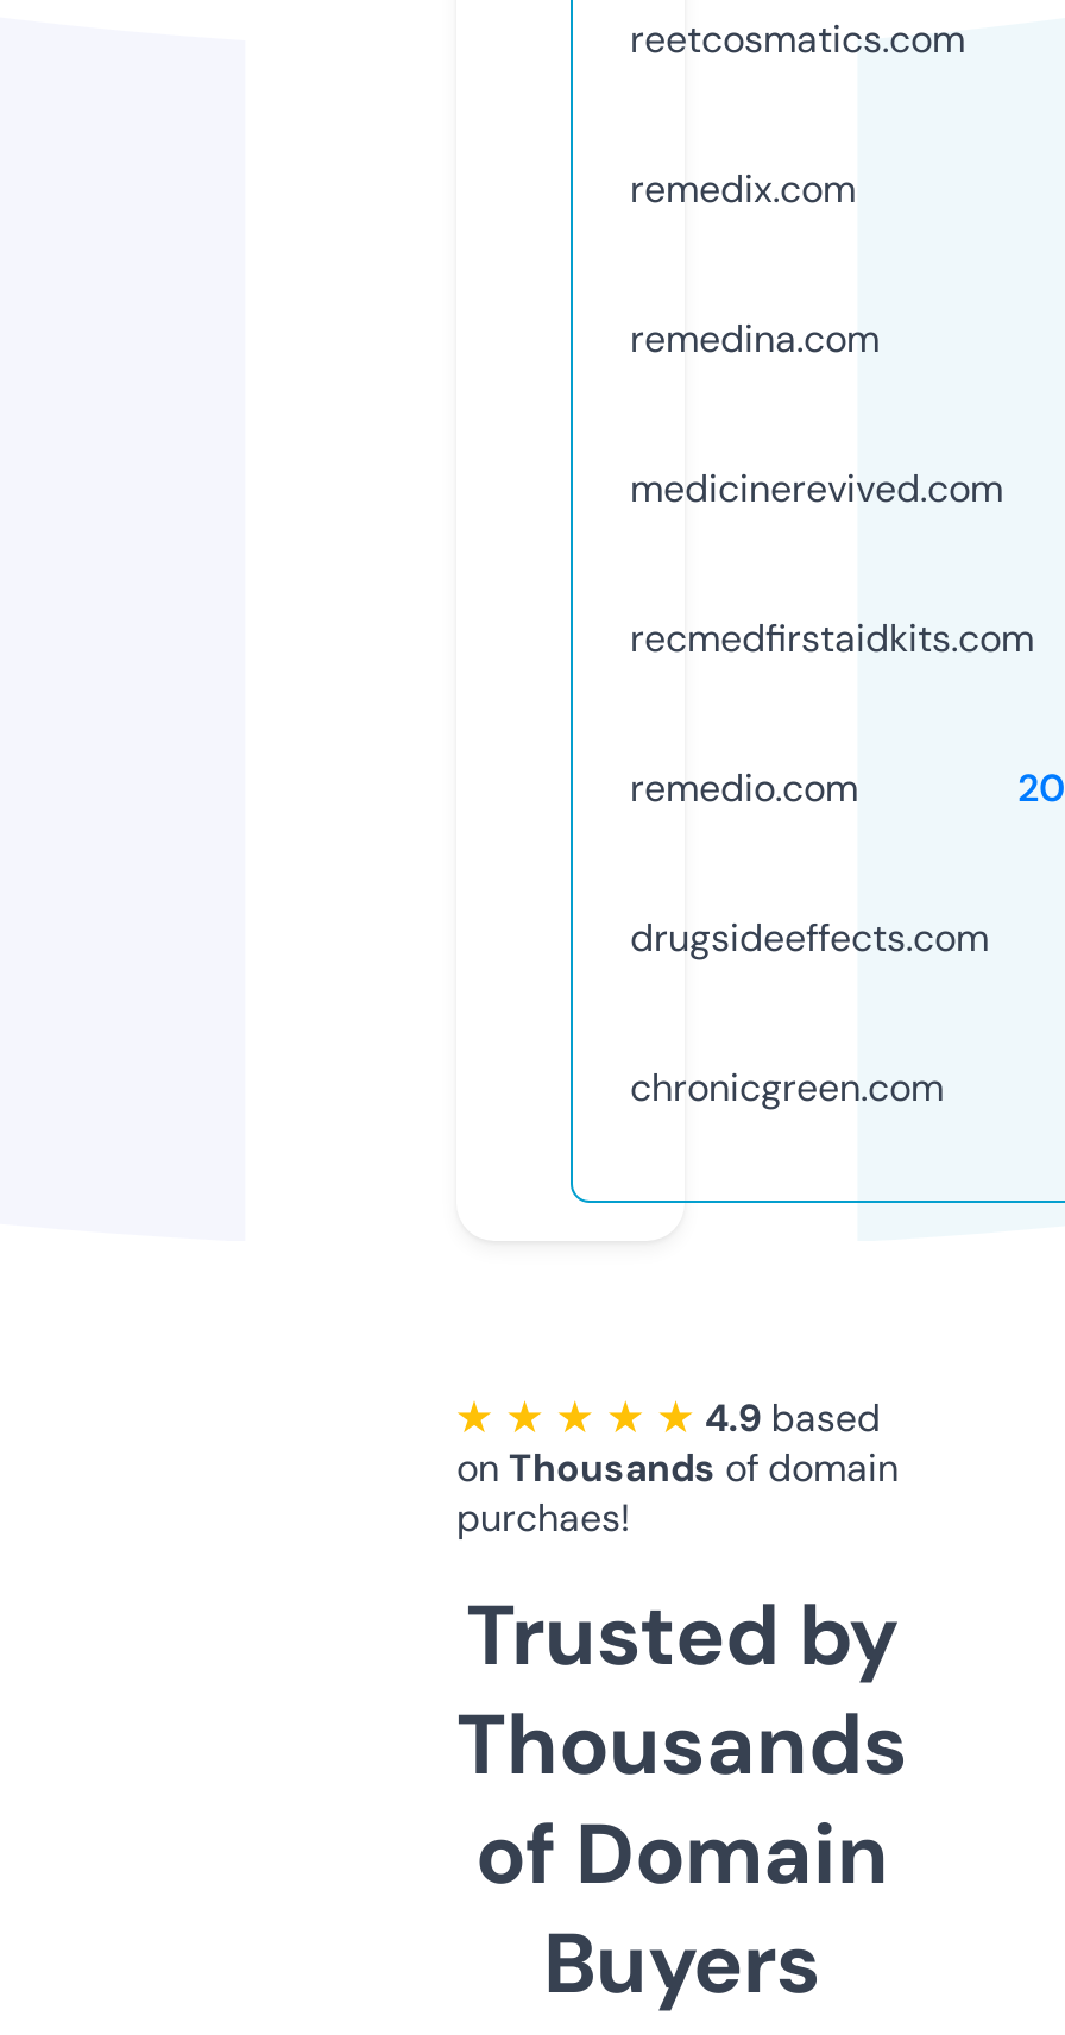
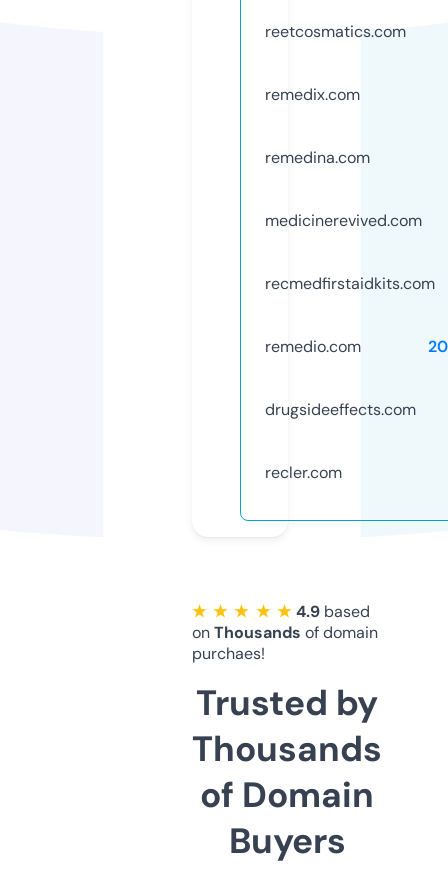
[630,1062,944,1112] chronicgreen.com -> [265,462,342,483] recler.com

